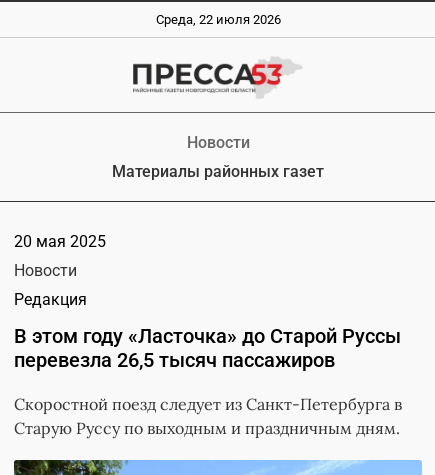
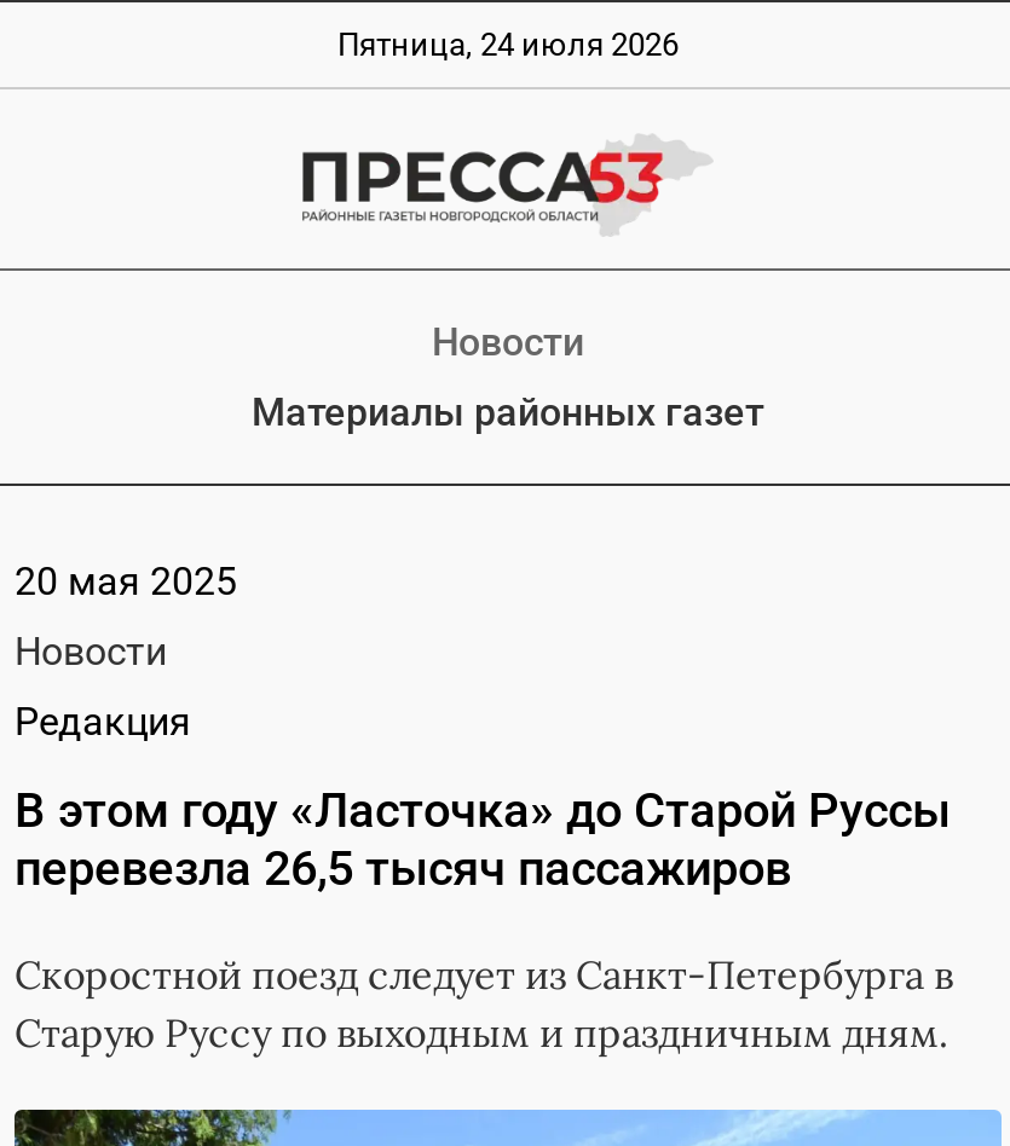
[155,12,280,27] Среда, 22 июля 2026 -> [337,27,679,63] Пятница, 24 июля 2026

